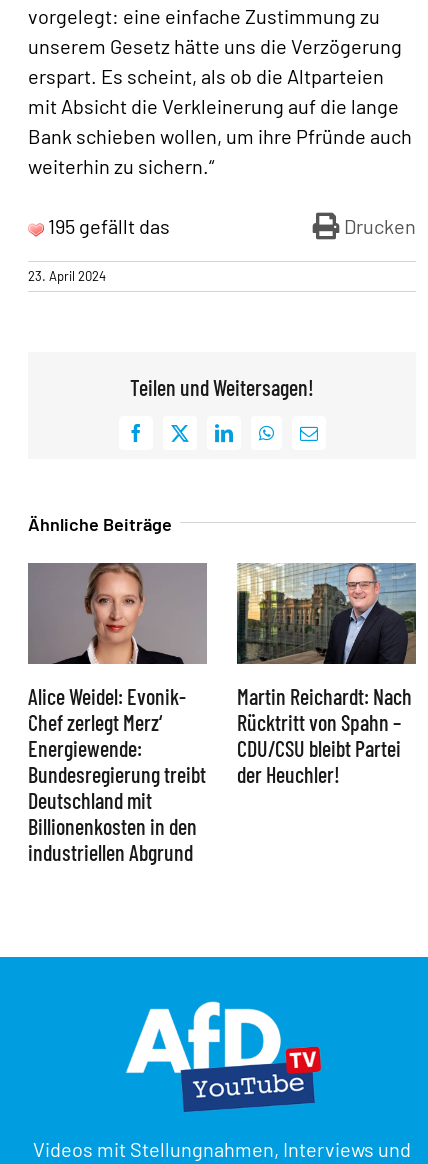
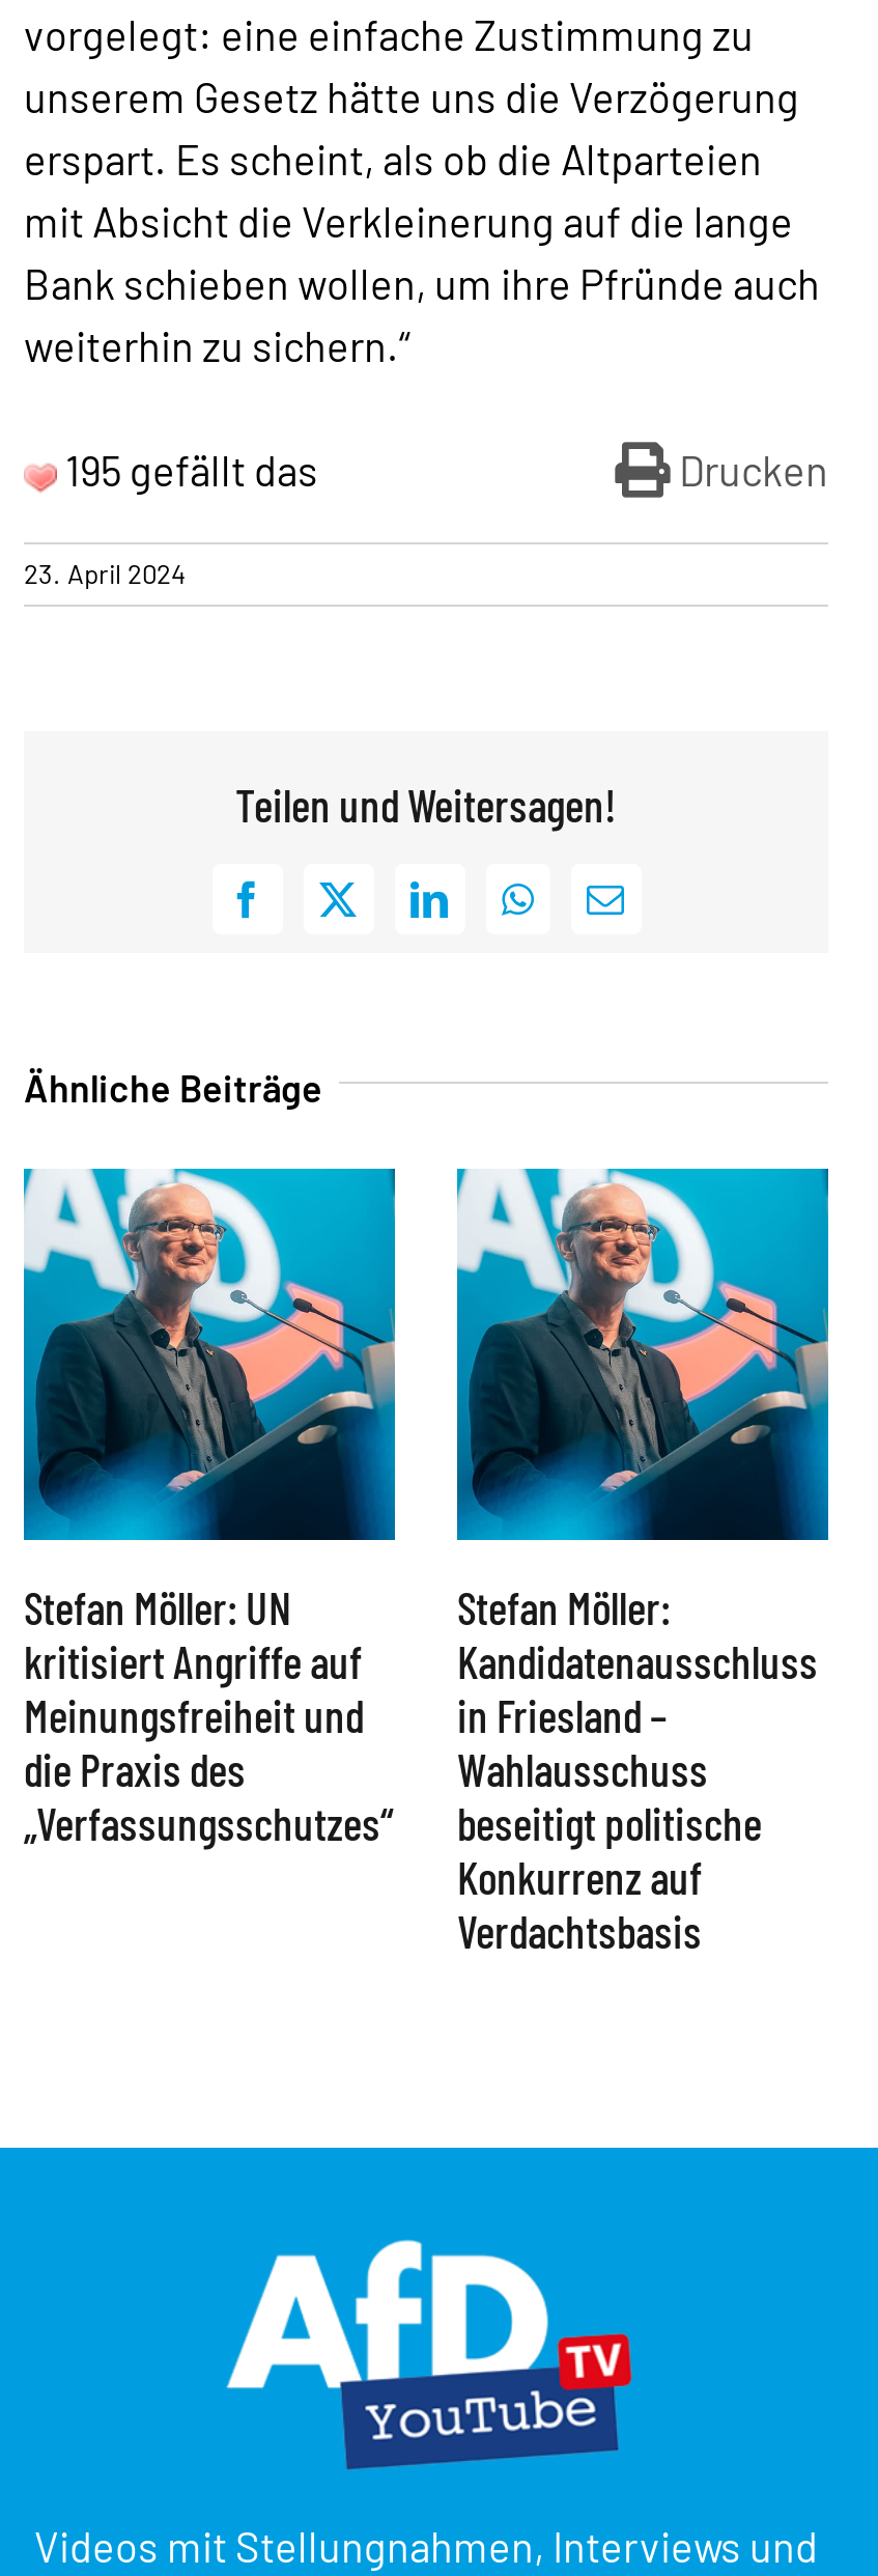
[27,562,207,865] [image] | Alice Weidel: Evonik- | Chef zerlegt Merz‘ | Energiewende: | Bundesregierung treibt | Deutschland mit | Billionenkosten in den | industriellen Abgrund -> [22,1166,397,1848] [image] | Stefan Möller: UN | kritisiert Angriffe auf | Meinungsfreiheit und | die Praxis des | „Verfassungsschutzes“
[236,563,417,665] [image] -> [455,1168,830,1402] [image]
[237,683,412,787] Martin Reichardt: Nach | Rücktritt von Spahn – | CDU/CSU bleibt Partei | der Heuchler! -> [457,1579,818,1956] Stefan Möller: | Kandidatenausschluss | in Friesland – | Wahlausschuss | beseitigt politische | Konkurrenz auf | Verdachtsbasis

